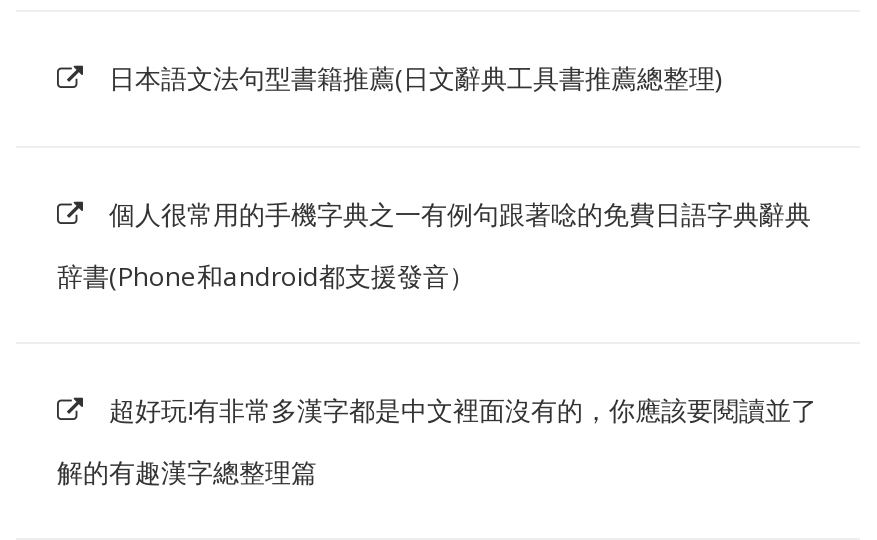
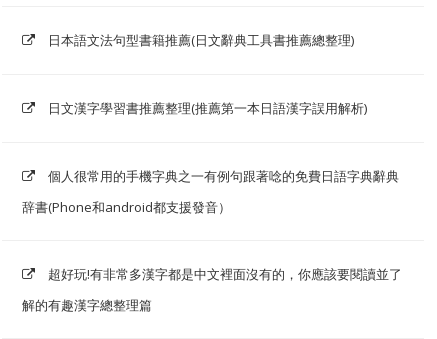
none -> [48,99,367,117] 日文漢字學習書推薦整理(推薦第一本日語漢字誤用解析)

